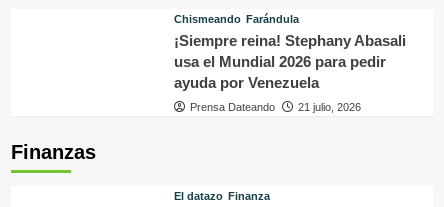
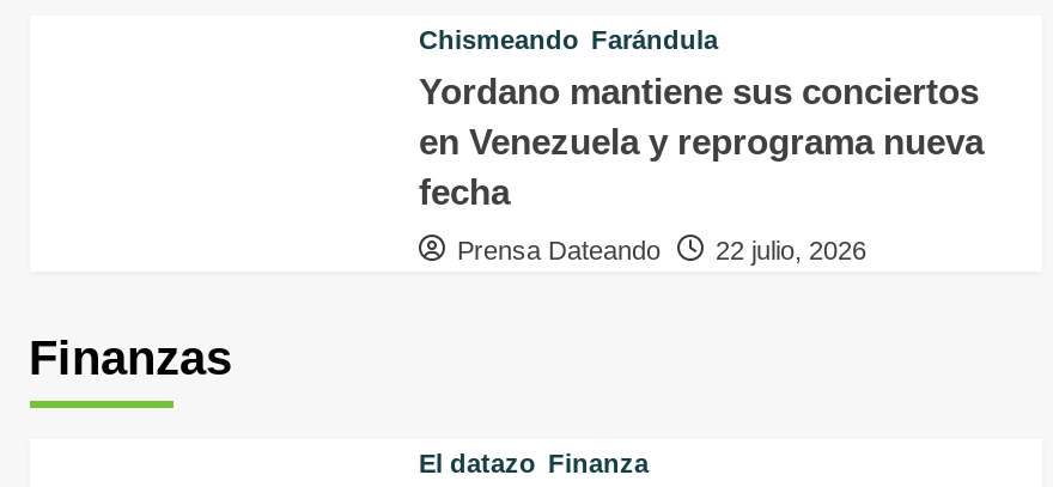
[173,32,405,91] ¡Siempre reina! Stephany Abasali | usa el Mundial 2026 para pedir | ayuda por Venezuela -> [419,70,984,211] Yordano mantiene sus conciertos | en Venezuela y reprograma nueva | fecha
[189,101,360,113] Prensa Dateando 21 julio, 2026 -> [457,235,866,263] Prensa Dateando 22 julio, 2026

